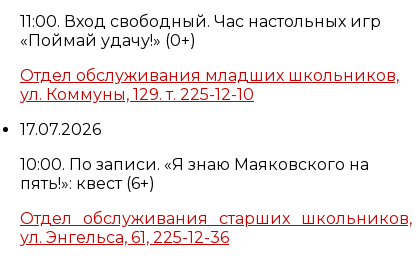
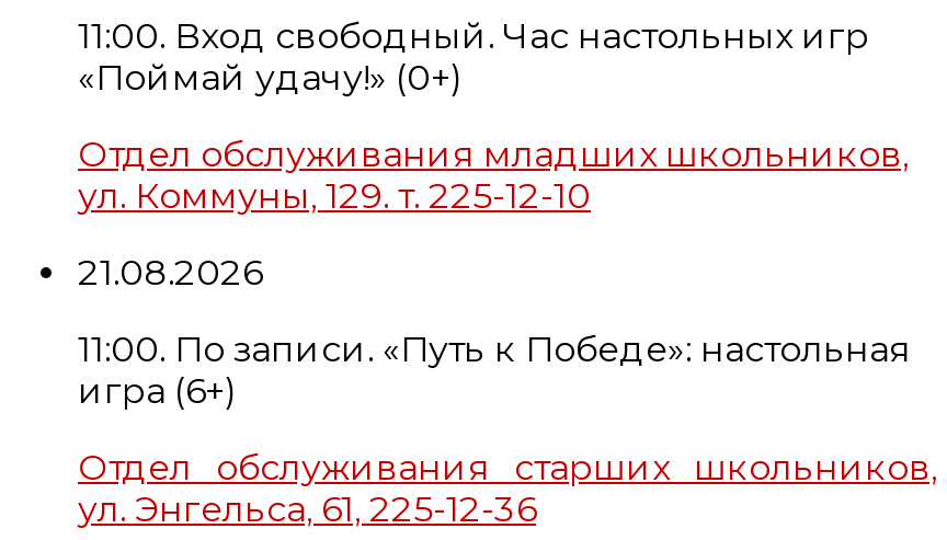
[20,120,101,139] 17.07.2026 -> [78,252,262,294] 21.08.2026
[20,155,369,193] 10:00. По записи. «Я знаю Маяковского на | пять!»: квест (6+) -> [78,329,911,412] 11:00. По записи. «Путь к Победе»: настольная | игра (6+)

